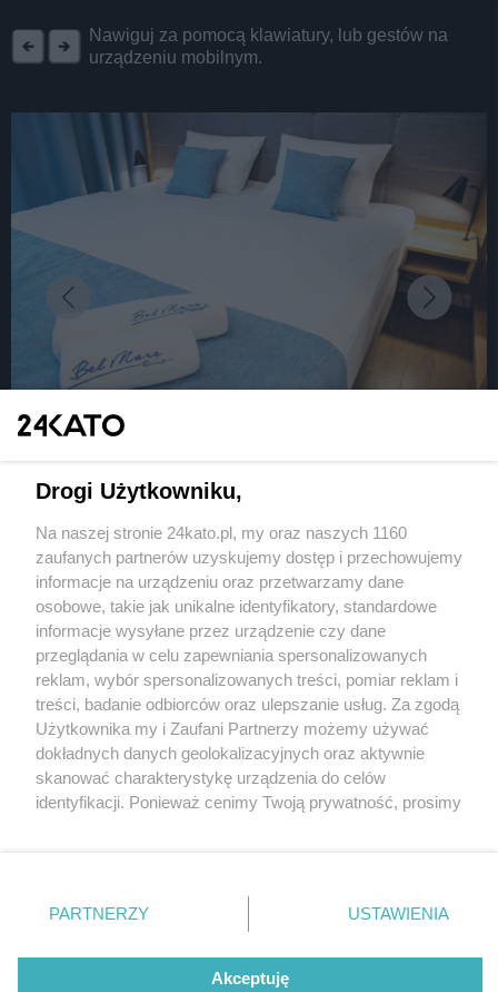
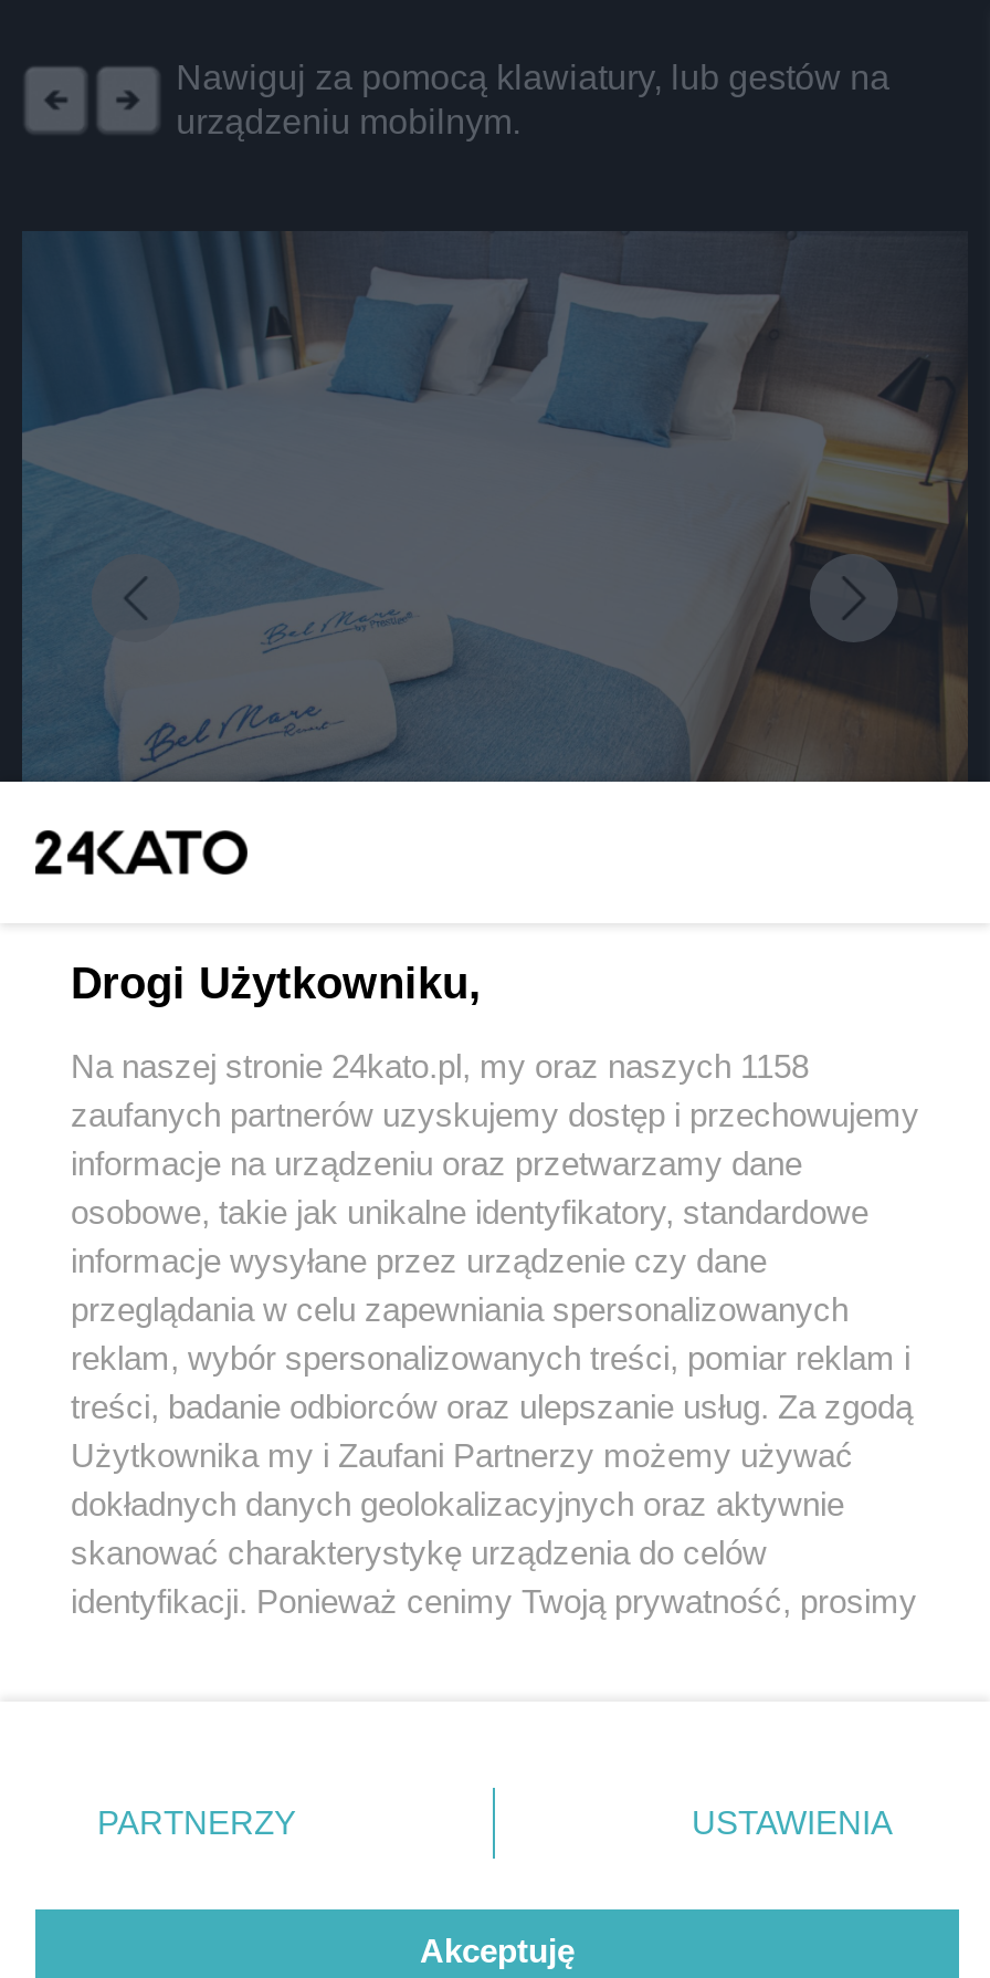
[36,523,407,542] Na naszej stronie 24kato.pl, my oraz naszych 1160 -> [71,1047,809,1085] Na naszej stronie 24kato.pl, my oraz naszych 1158

